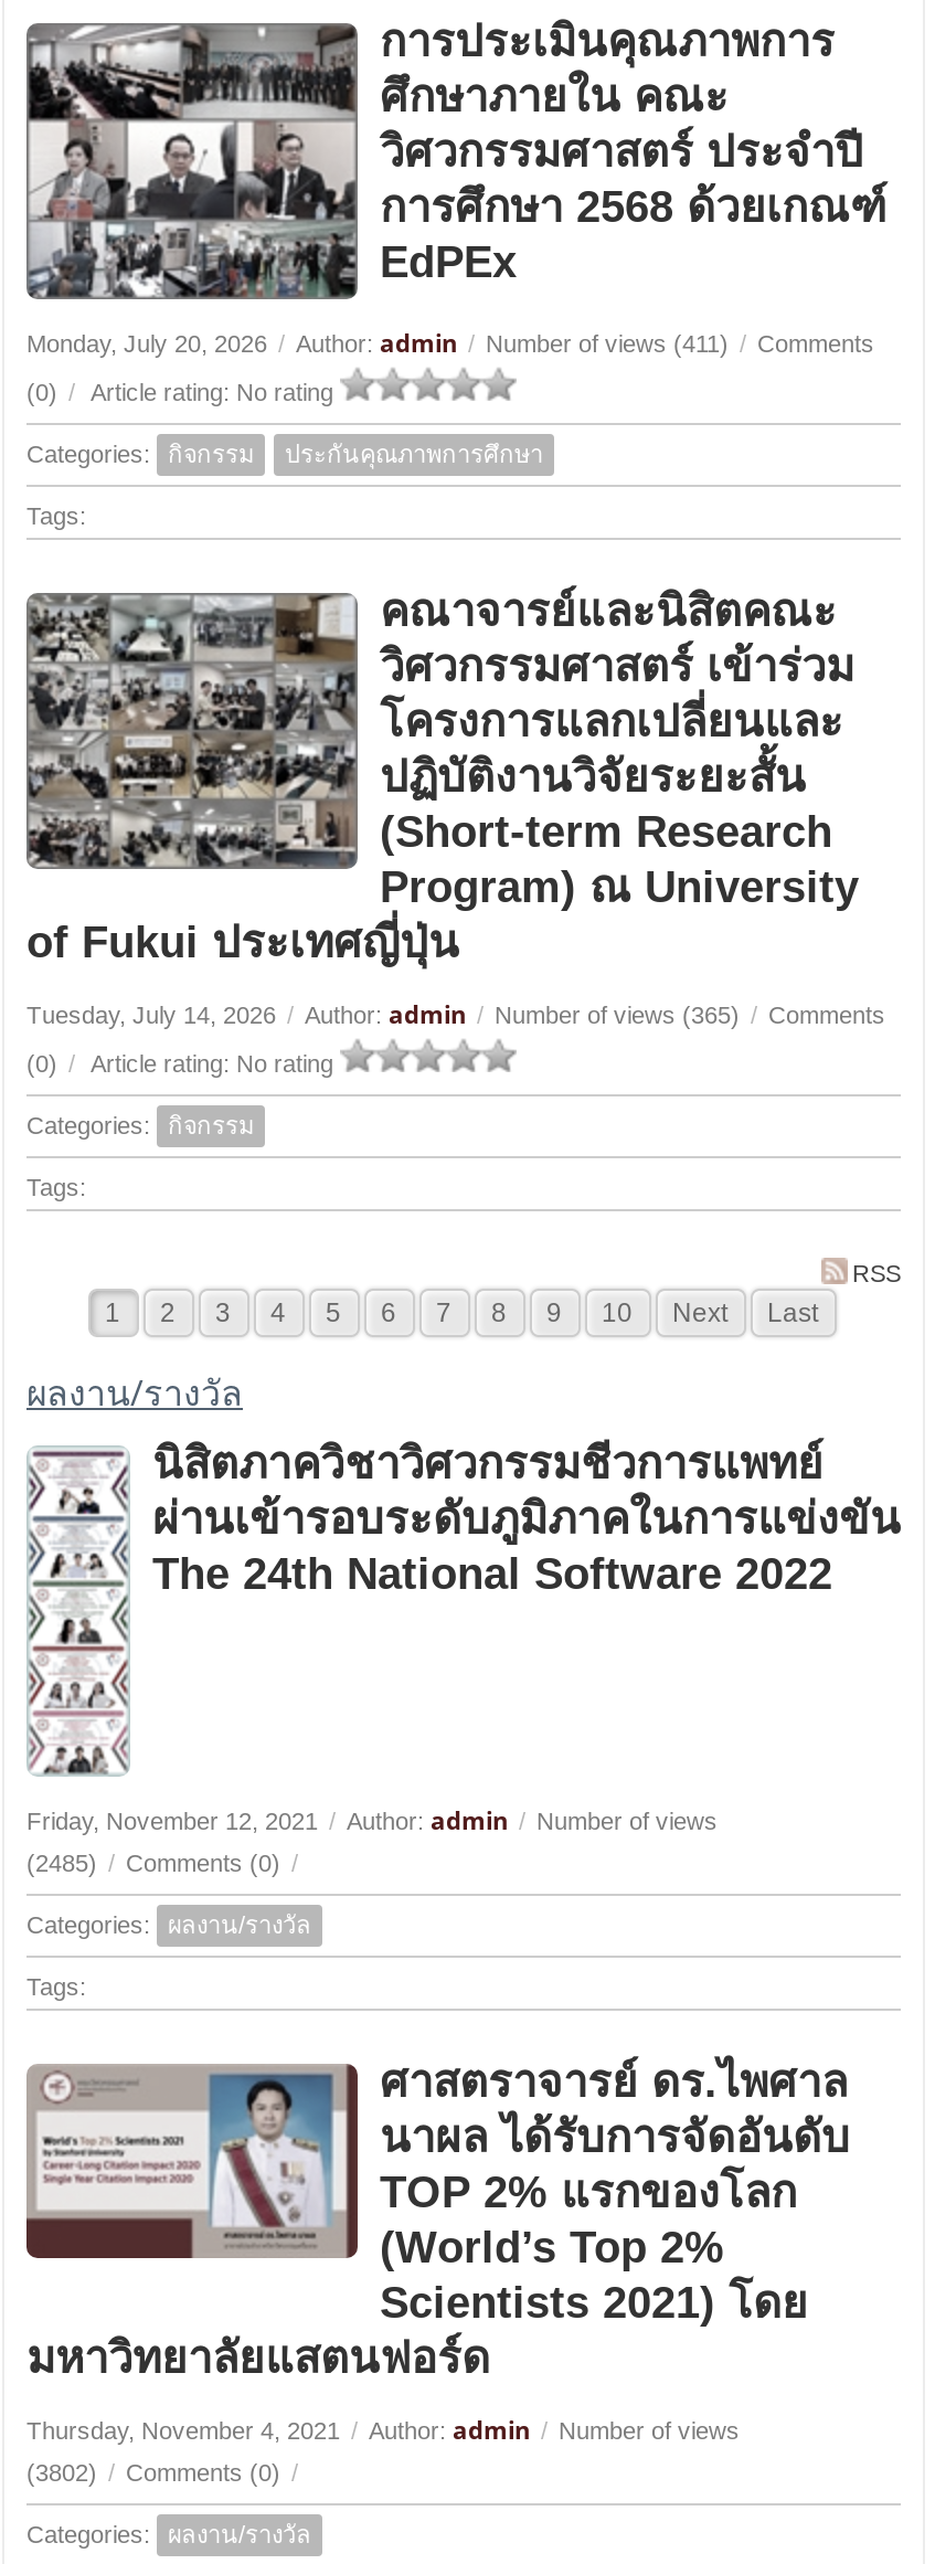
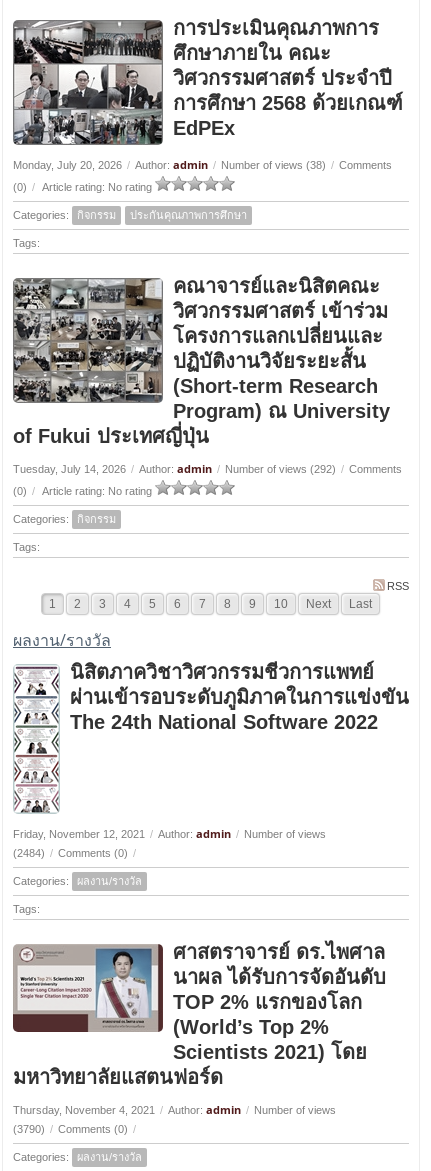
[26,326,874,359] Monday, July 20, 2026 / Author: admin / Number of views (411) / Comments -> [13,157,392,172] Monday, July 20, 2026 / Author: admin / Number of views (38) / Comments
[26,997,885,1030] Tuesday, July 14, 2026 / Author: admin / Number of views (365) / Comments -> [13,461,402,476] Tuesday, July 14, 2026 / Author: admin / Number of views (292) / Comments
[26,1850,298,1876] (2485) / Comments (0) / -> [13,847,136,859] (2484) / Comments (0) /
[26,2459,298,2486] (3802) / Comments (0) / -> [13,1123,136,1135] (3790) / Comments (0) /

